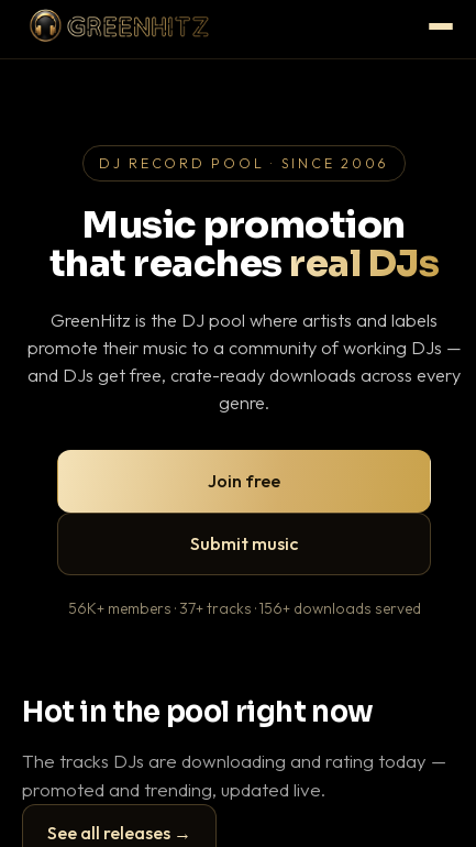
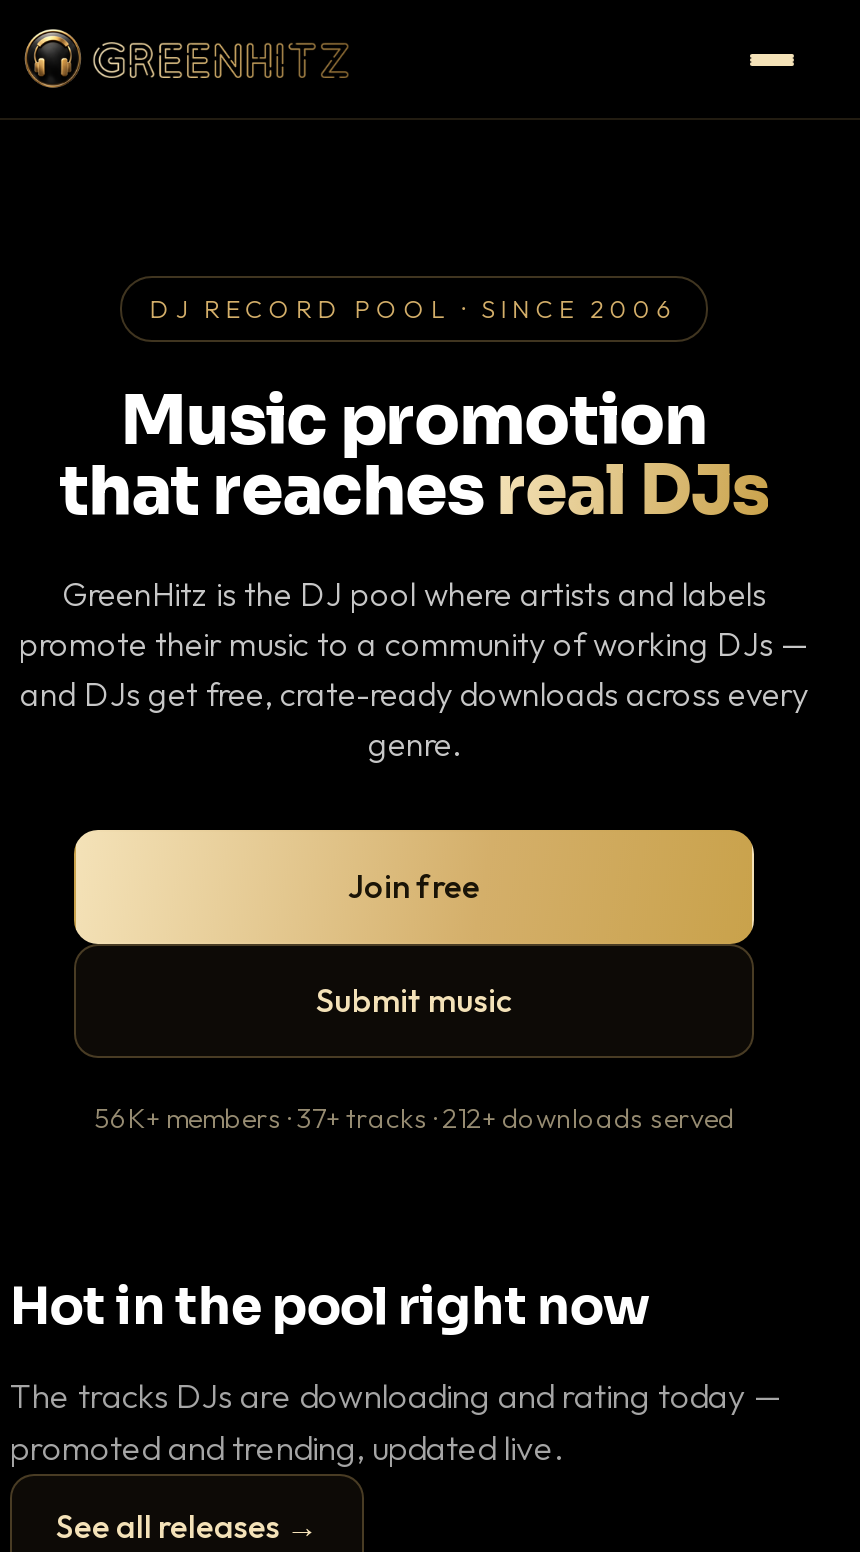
[68,598,420,618] 56K+ members · 37+ tracks · 156+ downloads served -> [94,1100,734,1136] 56K+ members · 37+ tracks · 212+ downloads served

